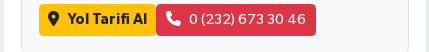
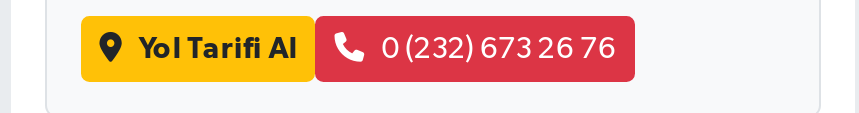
[189,12,306,27] 0 (232) 673 30 46 -> [381,33,615,63] 0 (232) 673 26 76

